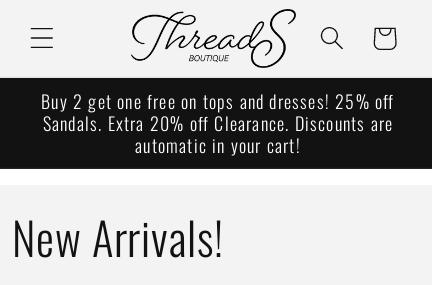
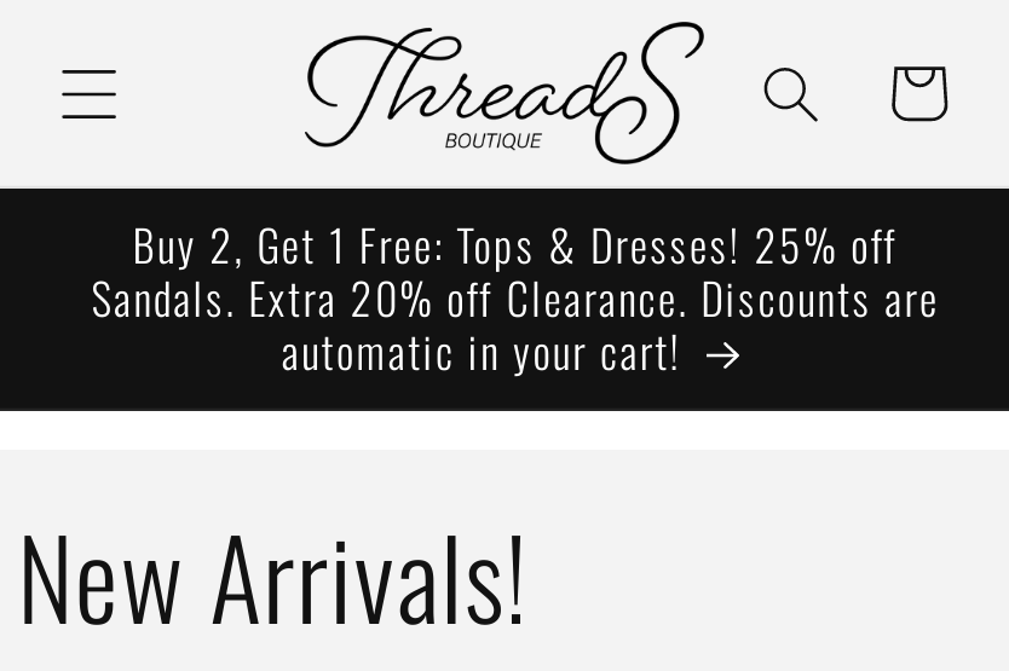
[41,88,395,114] Buy 2 get one free on tops and dresses! 25% off -> [133,214,898,277] Buy 2, Get 1 Free: Tops & Dresses! 25% off

